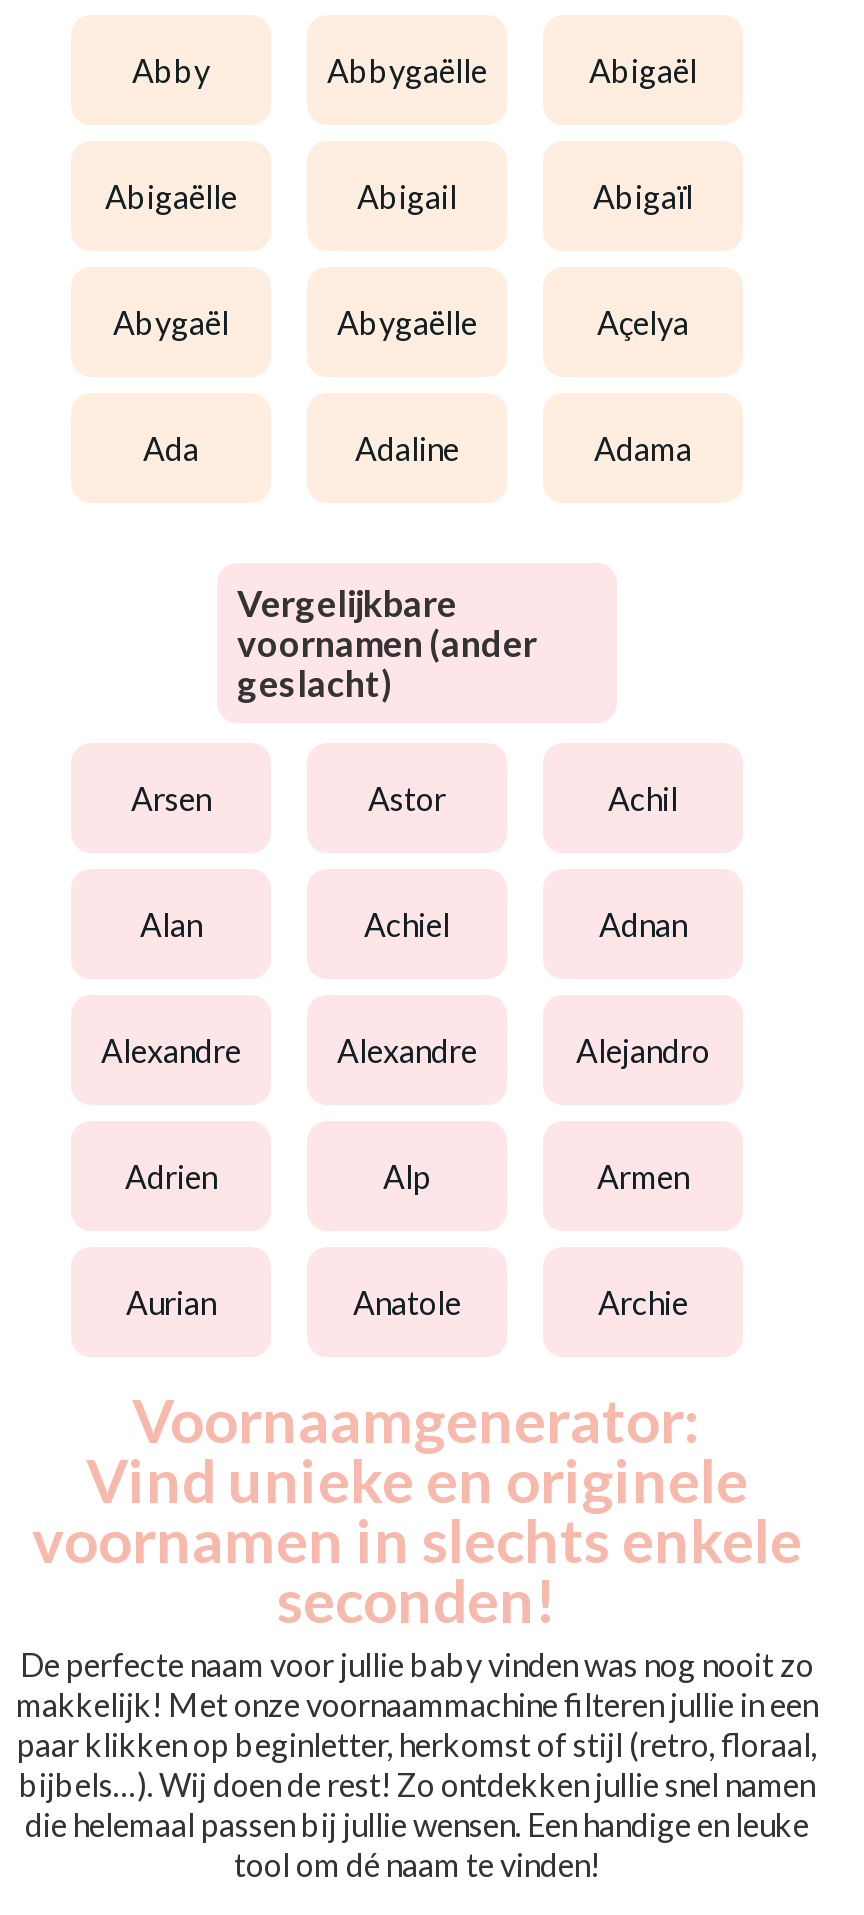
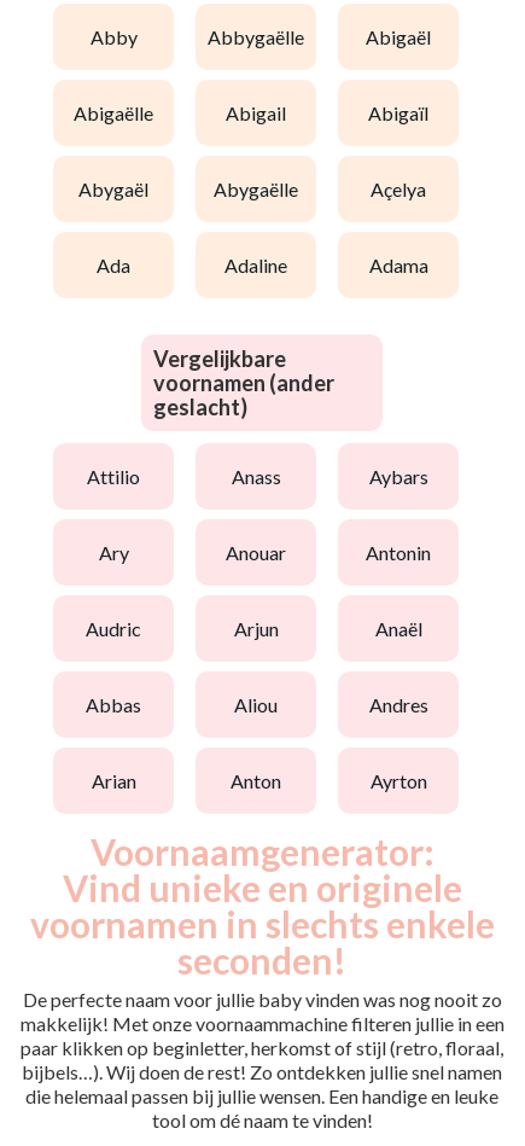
[153,778,678,816] arsen | astor | achil -> [100,464,428,487] attilio | anass | aybars
[162,904,687,942] alan | achiel | adnan -> [112,540,431,563] ary | anouar | antonin
[123,1030,710,1068] alexandre | alexandre | alejandro -> [99,616,422,639] audric | arjun | anaël
[147,1156,689,1194] adrien | alp | armen -> [99,693,428,715] abbas | aliou | andres
[148,1282,688,1320] aurian | anatole | archie -> [104,769,427,792] arian | anton | ayrton

